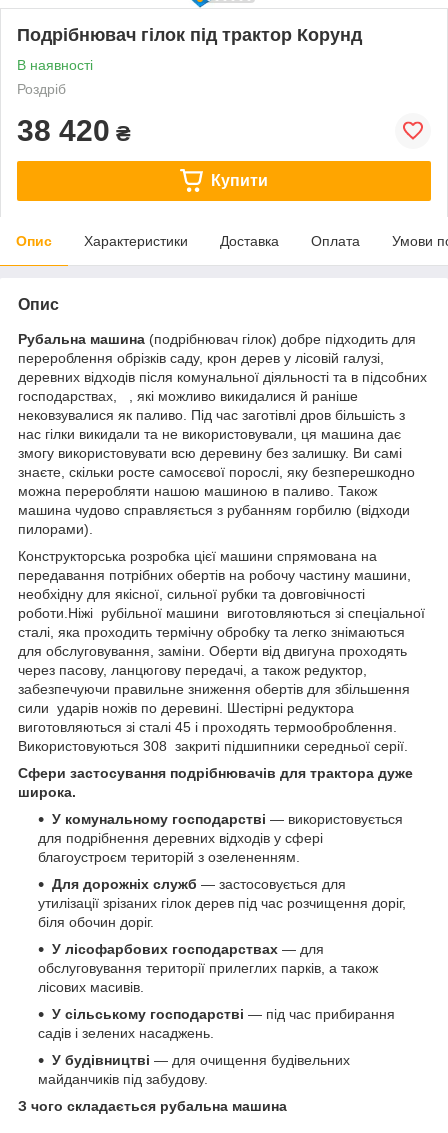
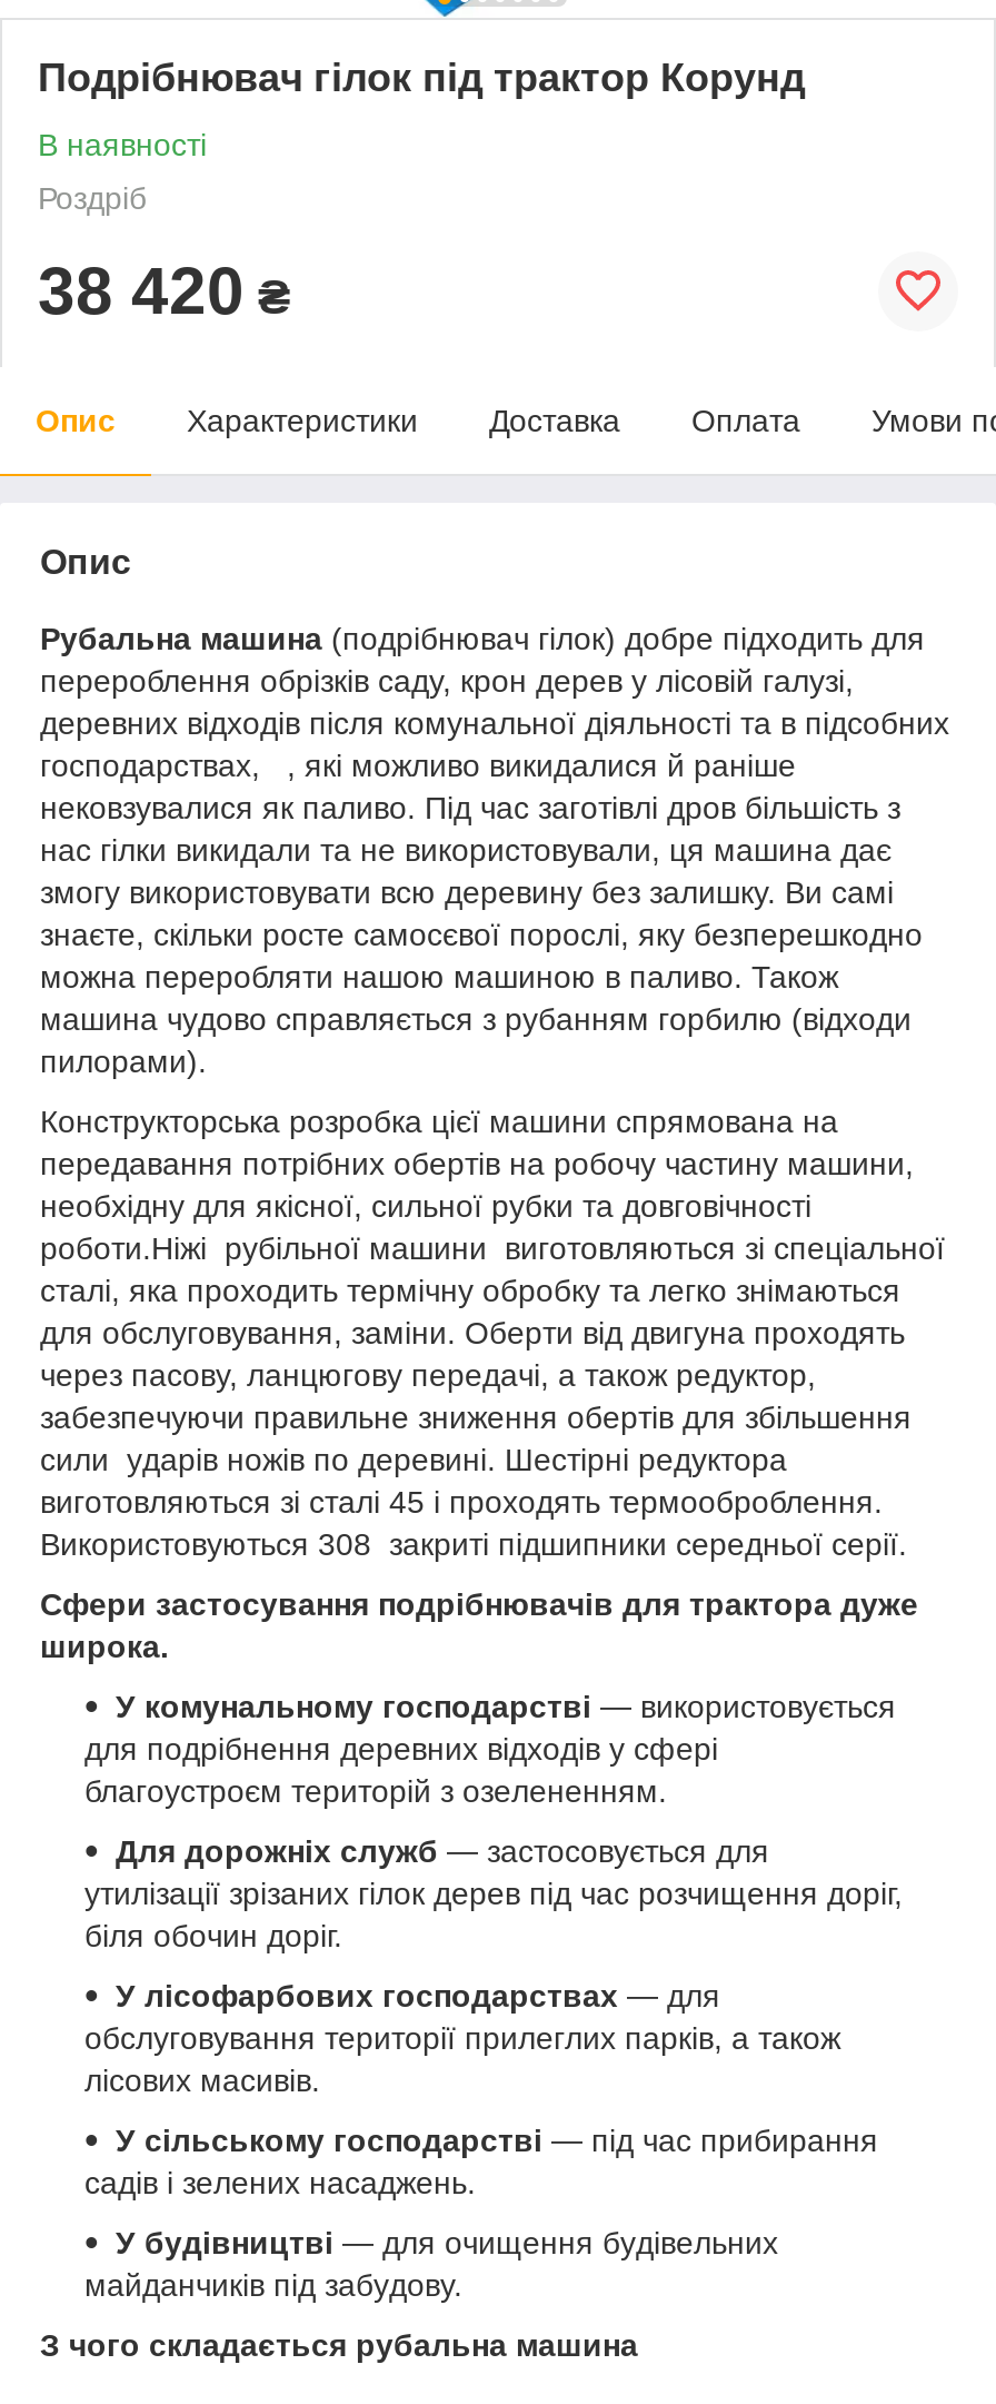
[211,172,268,189] Купити -> none

